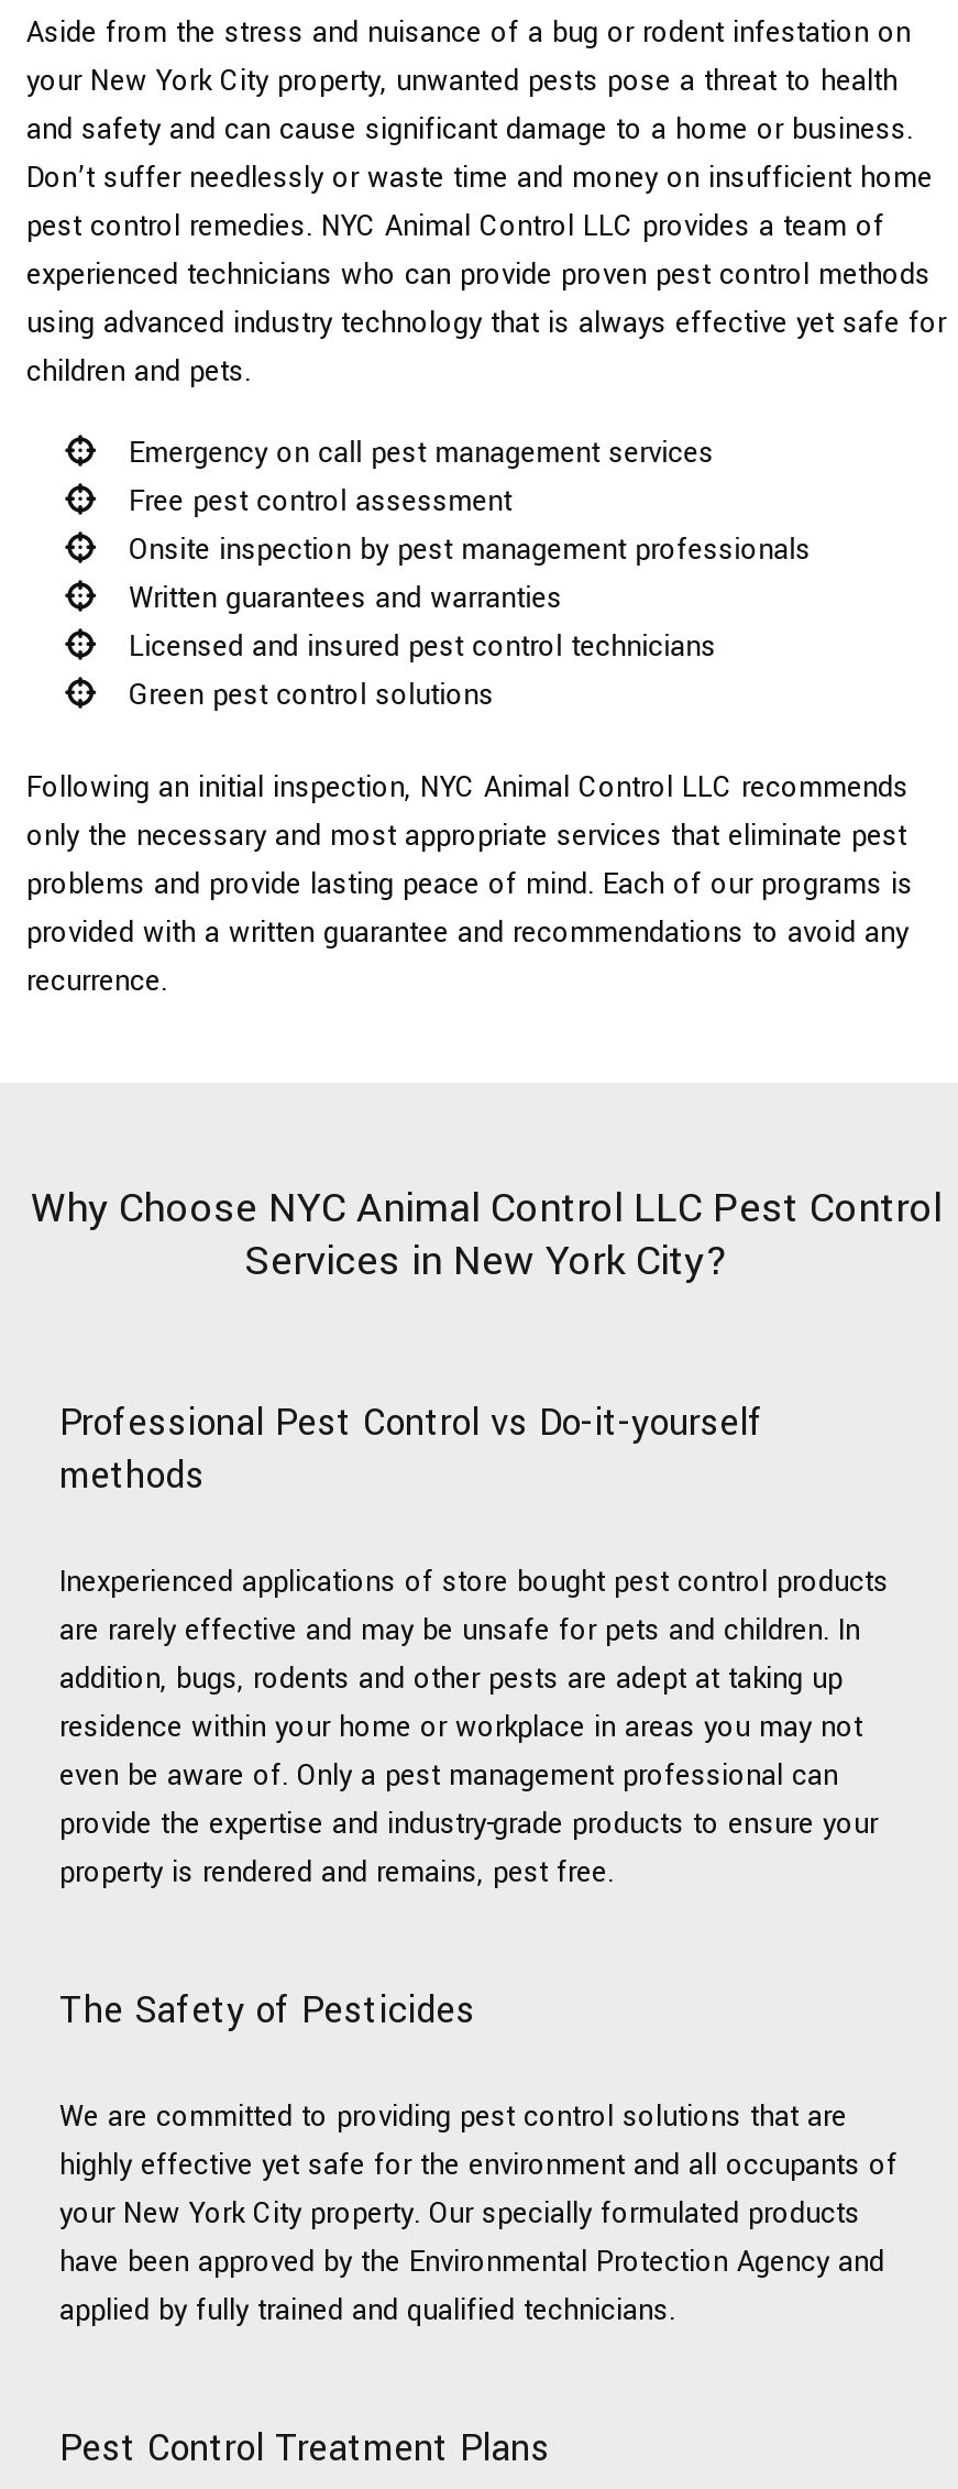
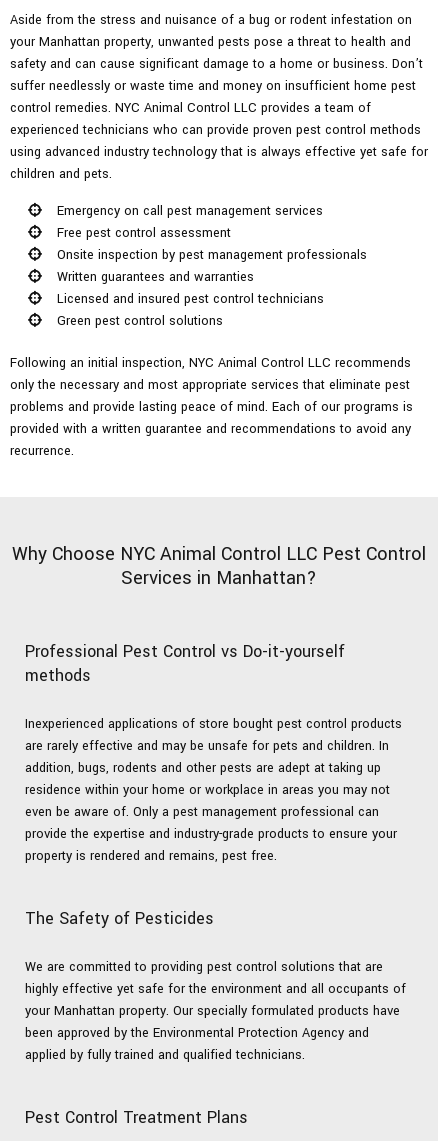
[26,62,933,246] your New York City property, unwanted pests pose a threat to health | and safety and can cause significant damage to a home or business. | Don’t suffer needlessly or waste time and money on insufficient home | pest control remedies. NYC Animal Control LLC provides a team of -> [10,33,423,117] your Manhattan property, unwanted pests pose a threat to health and | safety and can cause significant damage to a home or business. Don’t | suffer needlessly or waste time and money on insufficient home pest | control remedies. NYC Animal Control LLC provides a team of
[244,1232,728,1290] Services in New York City? -> [121,565,317,591] Services in Manhattan?
[59,2194,884,2282] your New York City property. Our specially formulated products | have been approved by the Environmental Protection Agency and -> [25,1002,400,1042] your Manhattan property. Our specially formulated products have | been approved by the Environmental Protection Agency and

